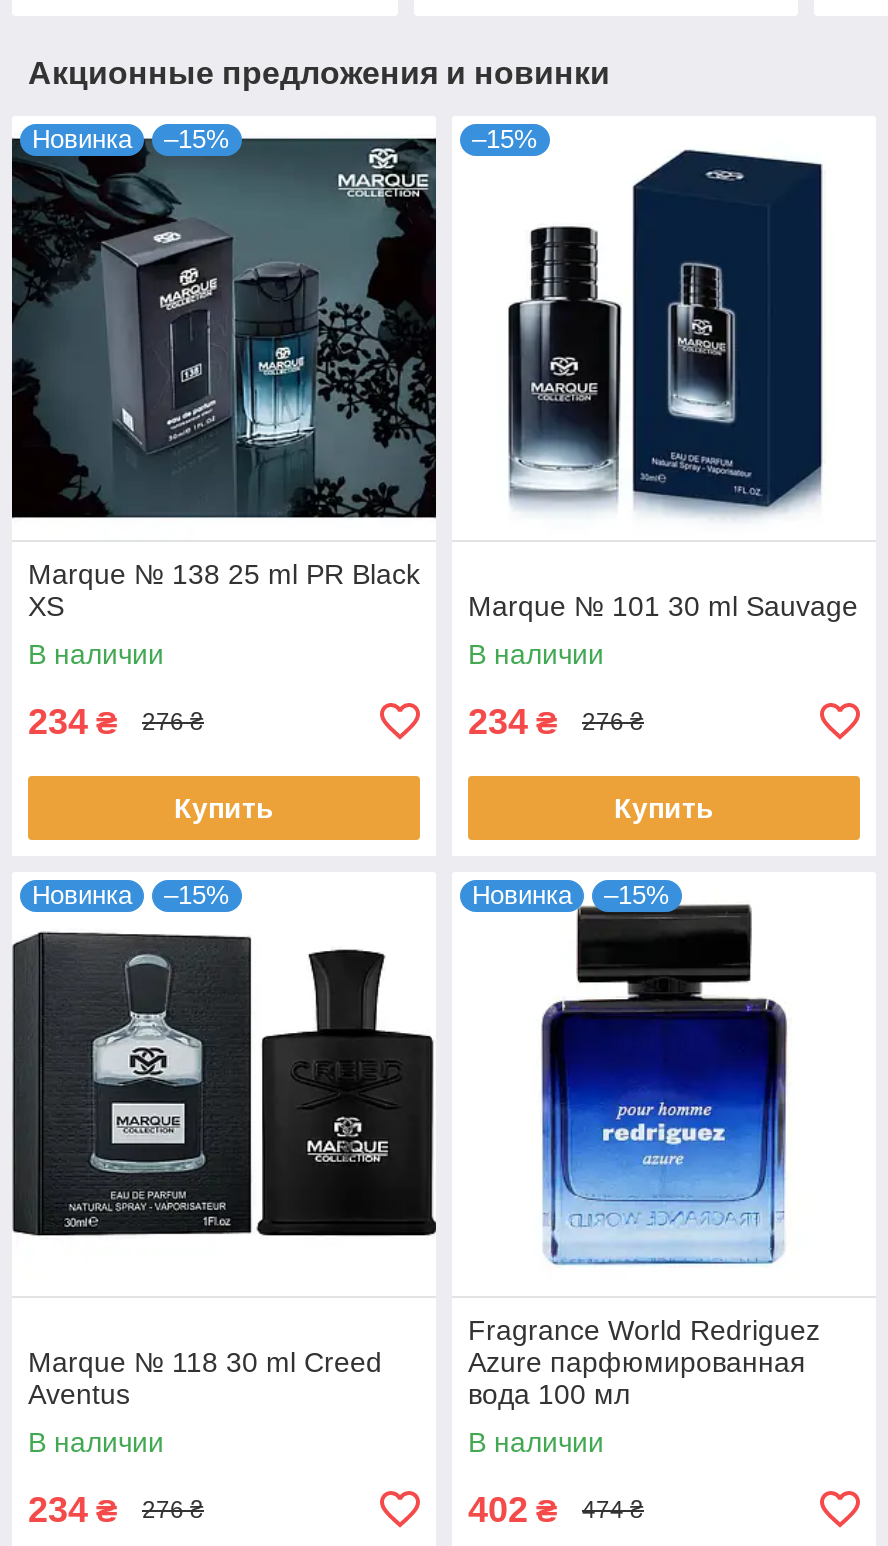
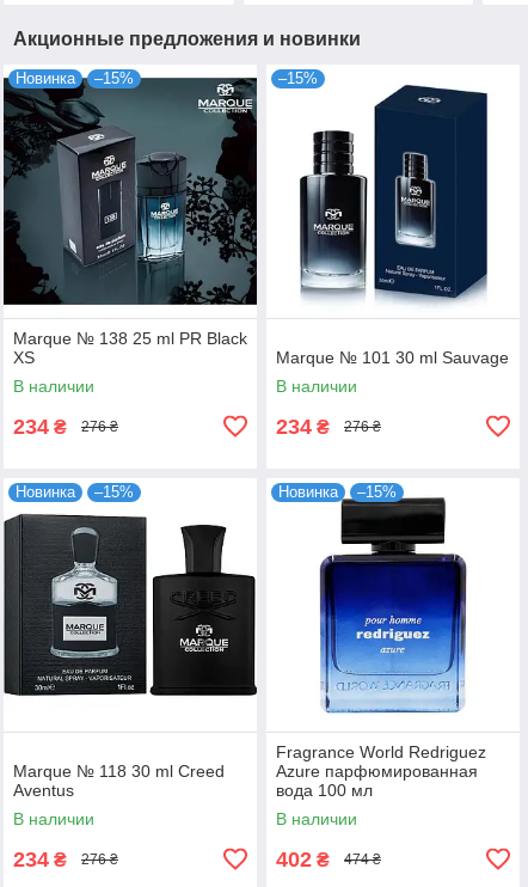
[174,792,274,824] Купить -> none
[614,792,714,824] Купить -> none

